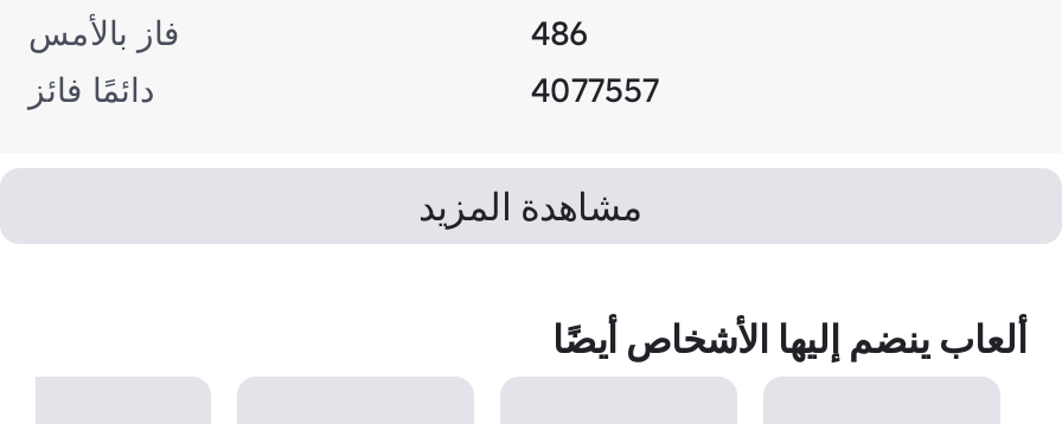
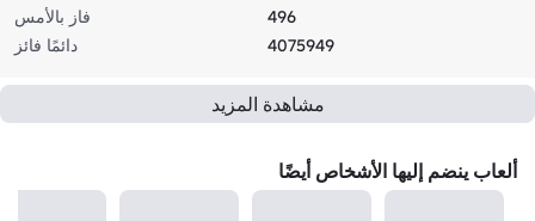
[531,11,588,53] 486 -> [267,5,296,27] 496
[531,68,659,110] 4077557 -> [267,34,334,56] 4075949

